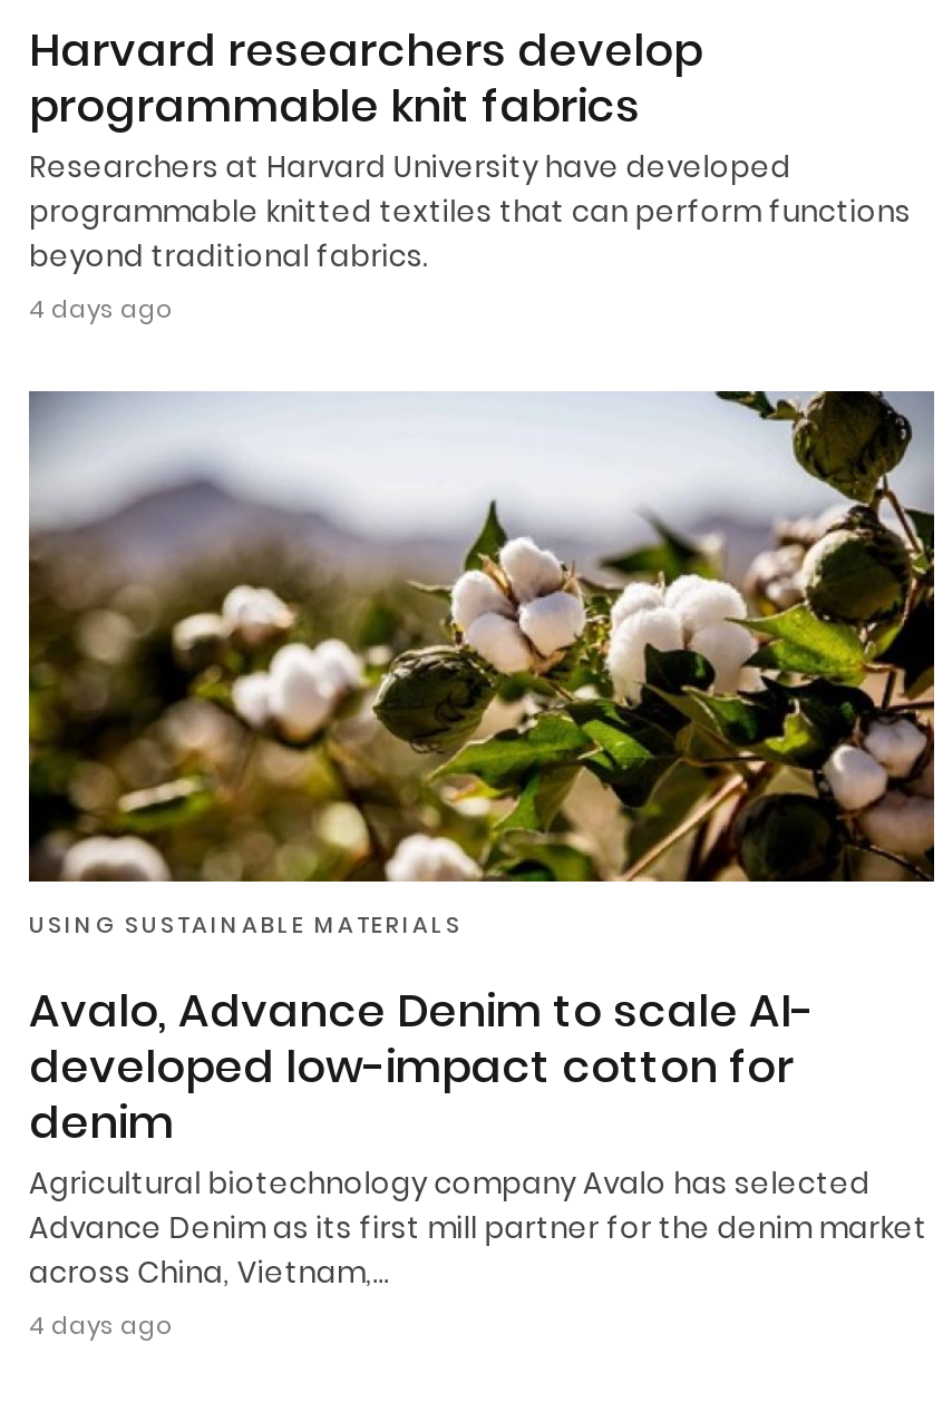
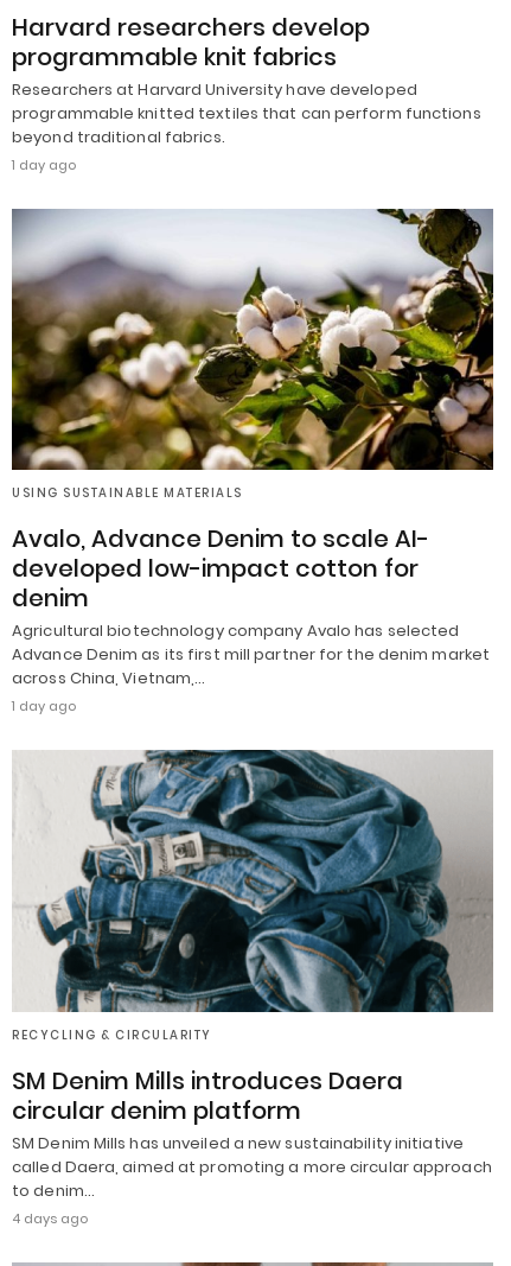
[29,290,172,326] 4 days ago -> [12,155,76,174] 1 day ago
none -> [12,697,76,716] 1 day ago
none -> [12,749,494,1202] [image] | RECYCLING & CIRCULARITY | SM Denim Mills introduces Daera | circular denim platform | SM Denim Mills has unveiled a new sustainability initiative | called Daera, aimed at promoting a more circular approach | to denim…

